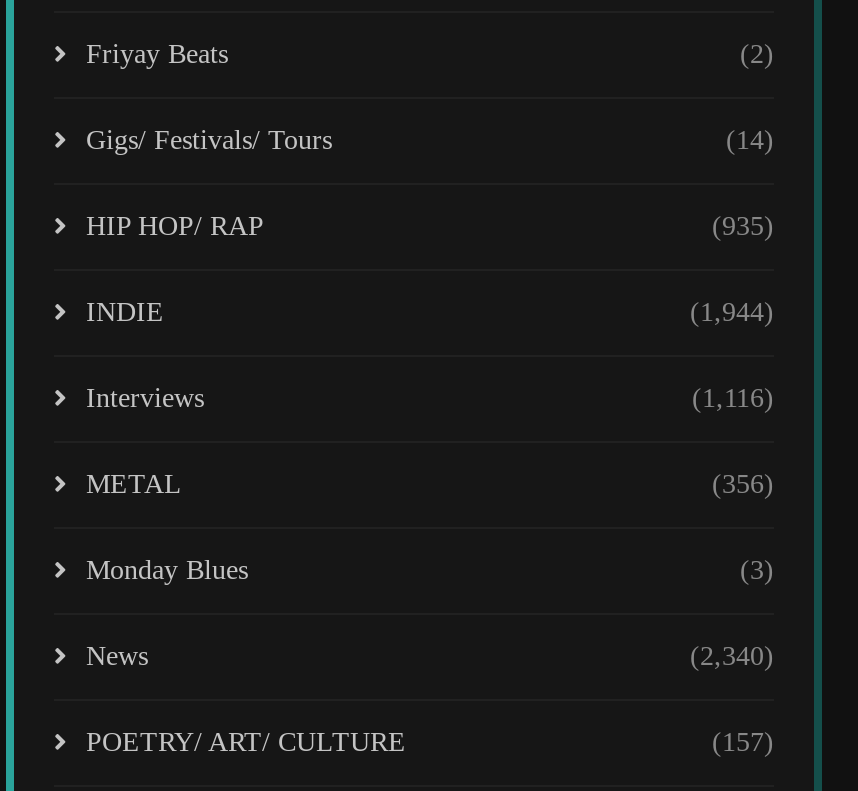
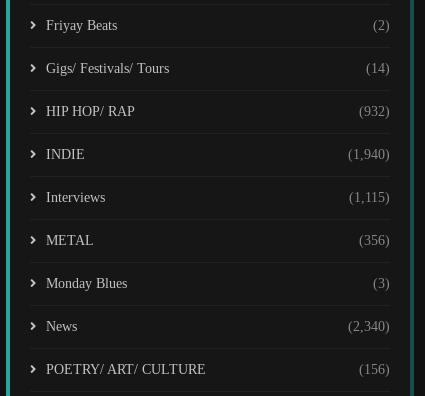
[712,210,774,240] (935) -> [359,103,390,118] (932)
[690,296,774,326] (1,944) -> [348,146,390,161] (1,940)
[692,382,774,412] (1,116) -> [349,189,390,204] (1,115)
[712,726,774,756] (157) -> [359,361,390,376] (156)

